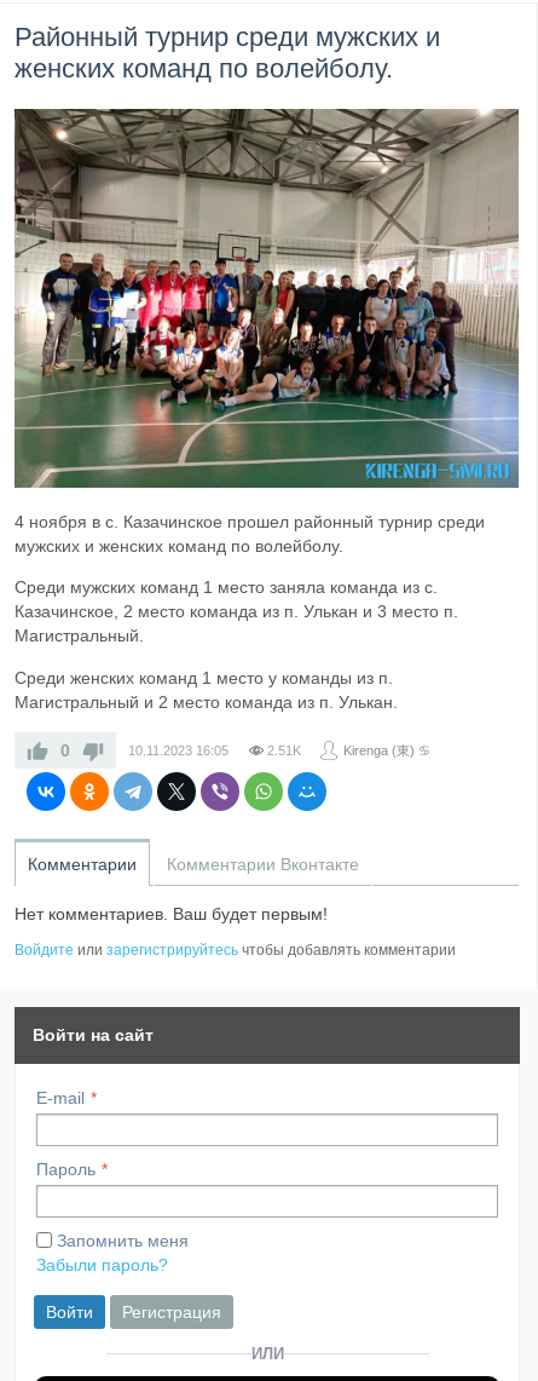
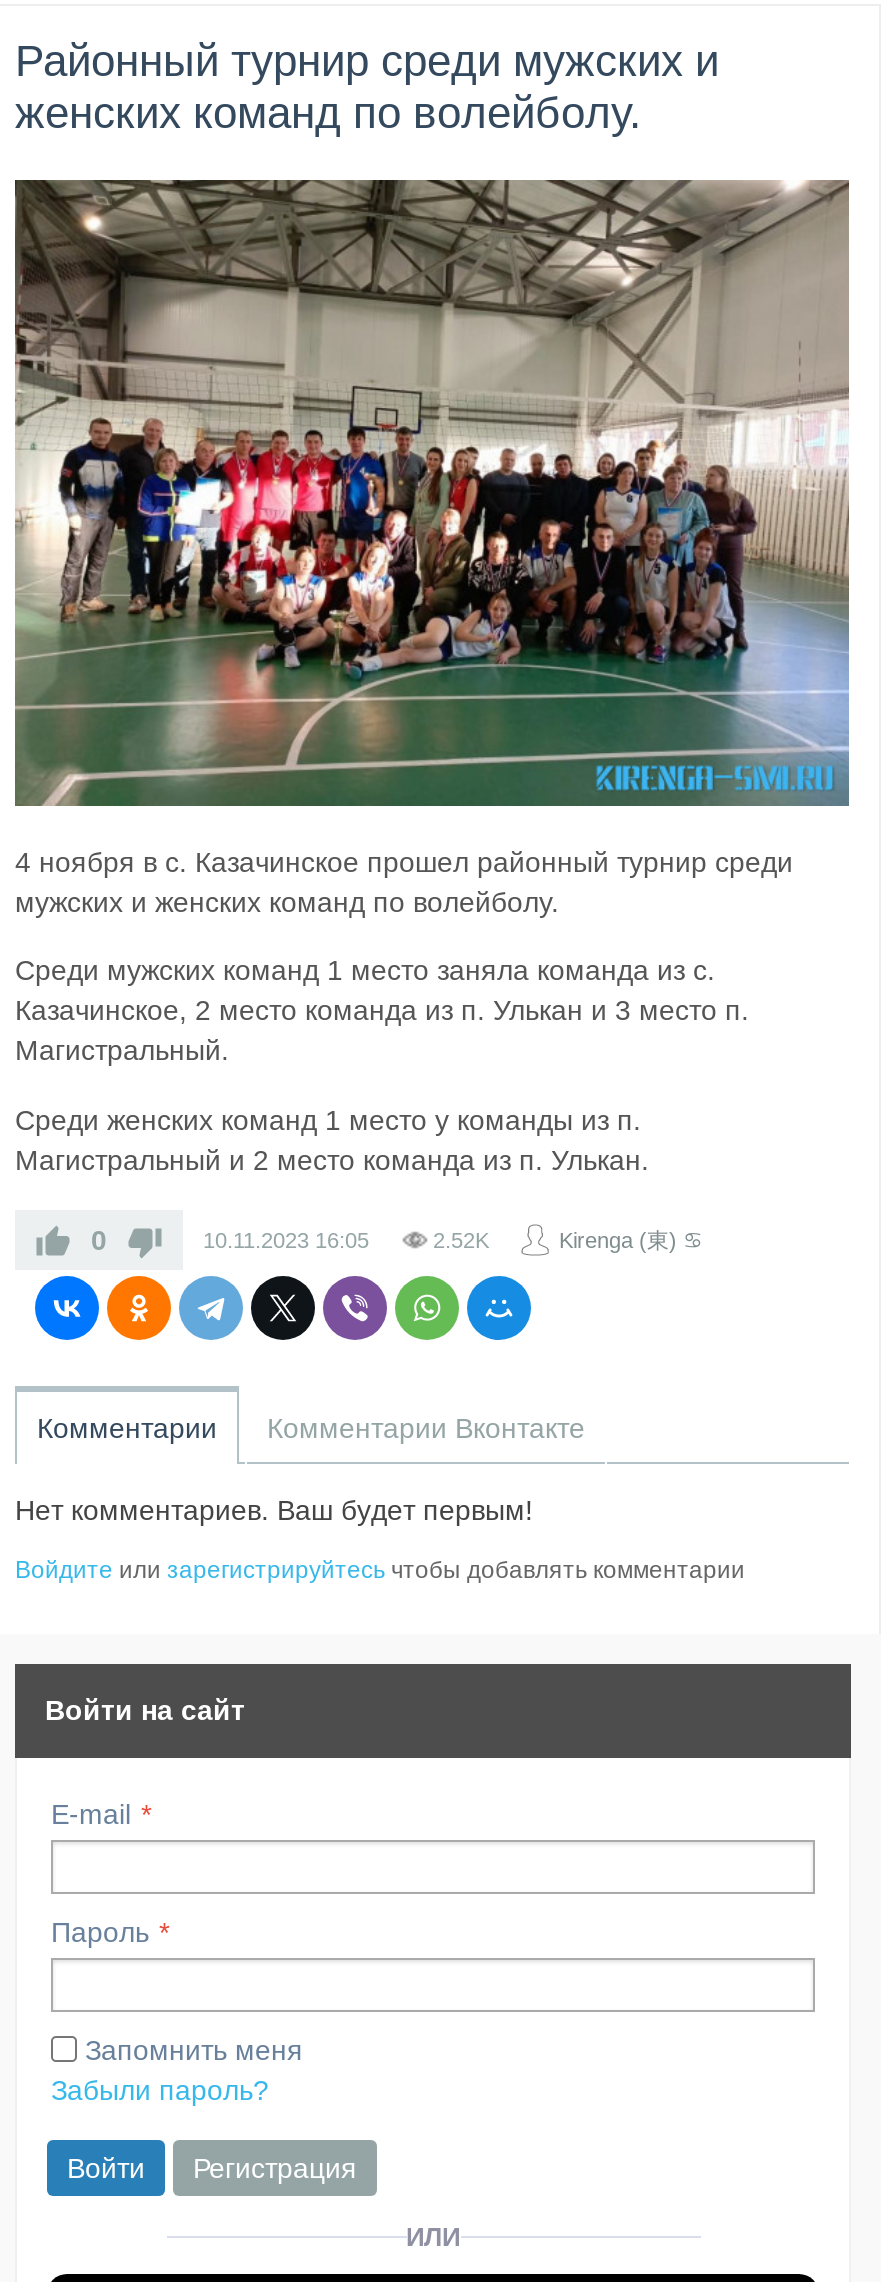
[267,743,301,758] 2.51K -> [433,1228,489,1252] 2.52K

